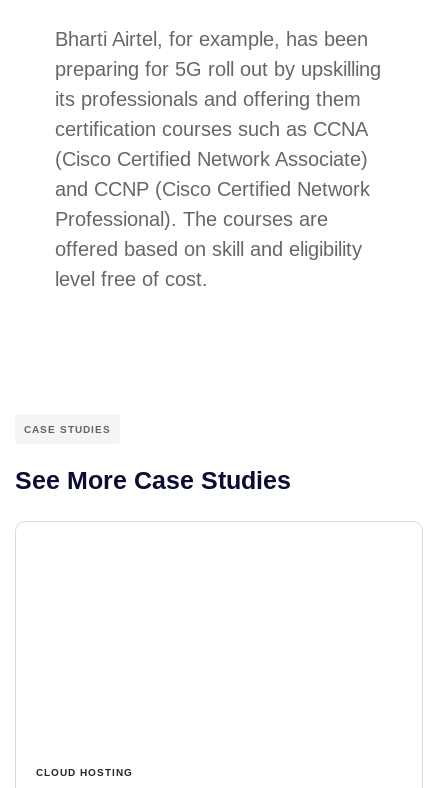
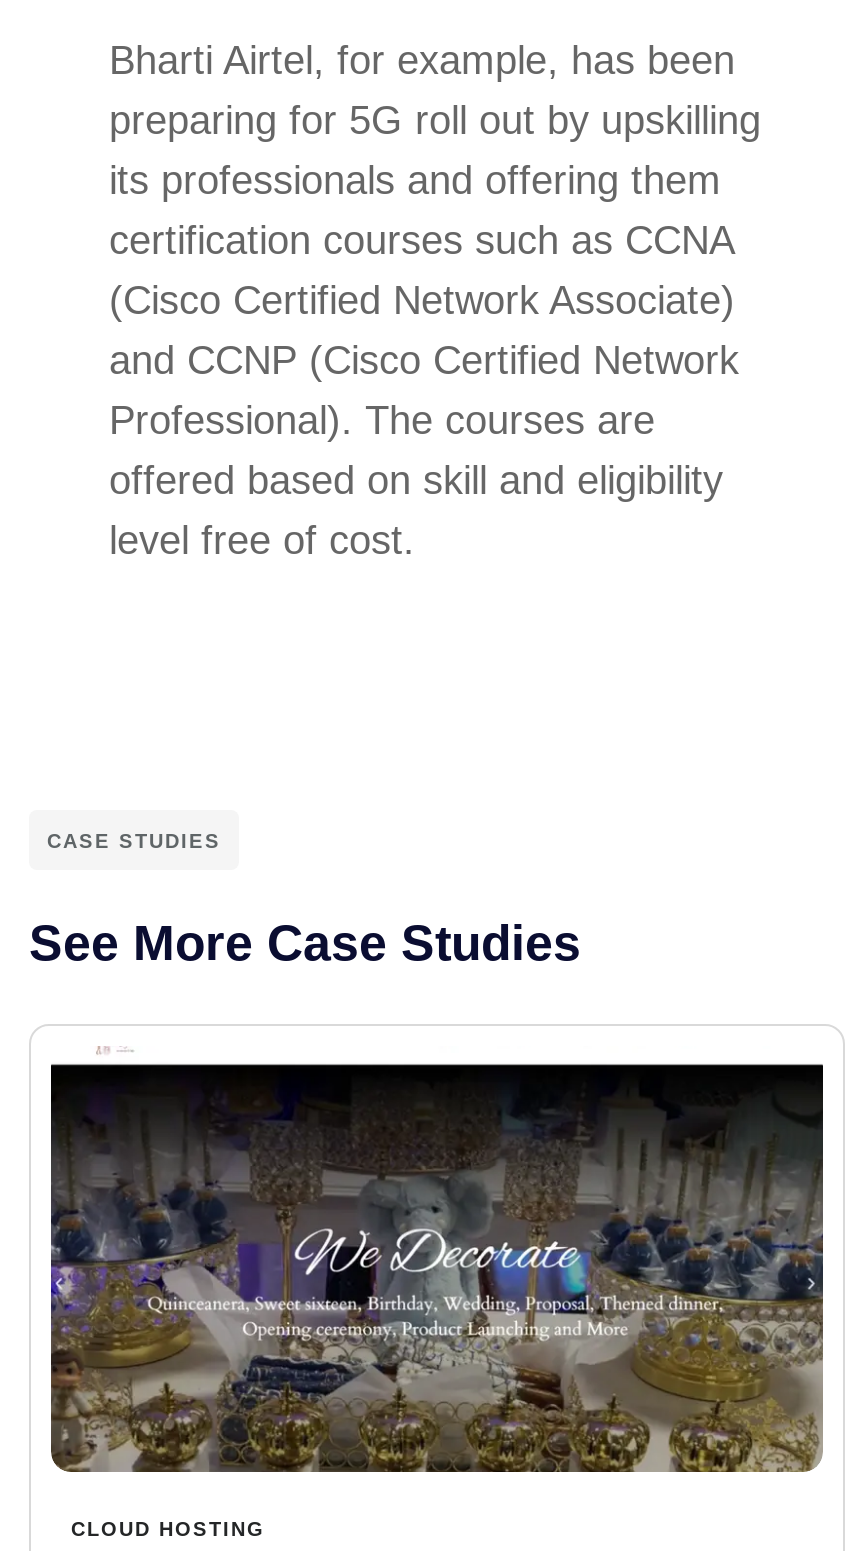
none -> [49,1047,825,1475] [image]

